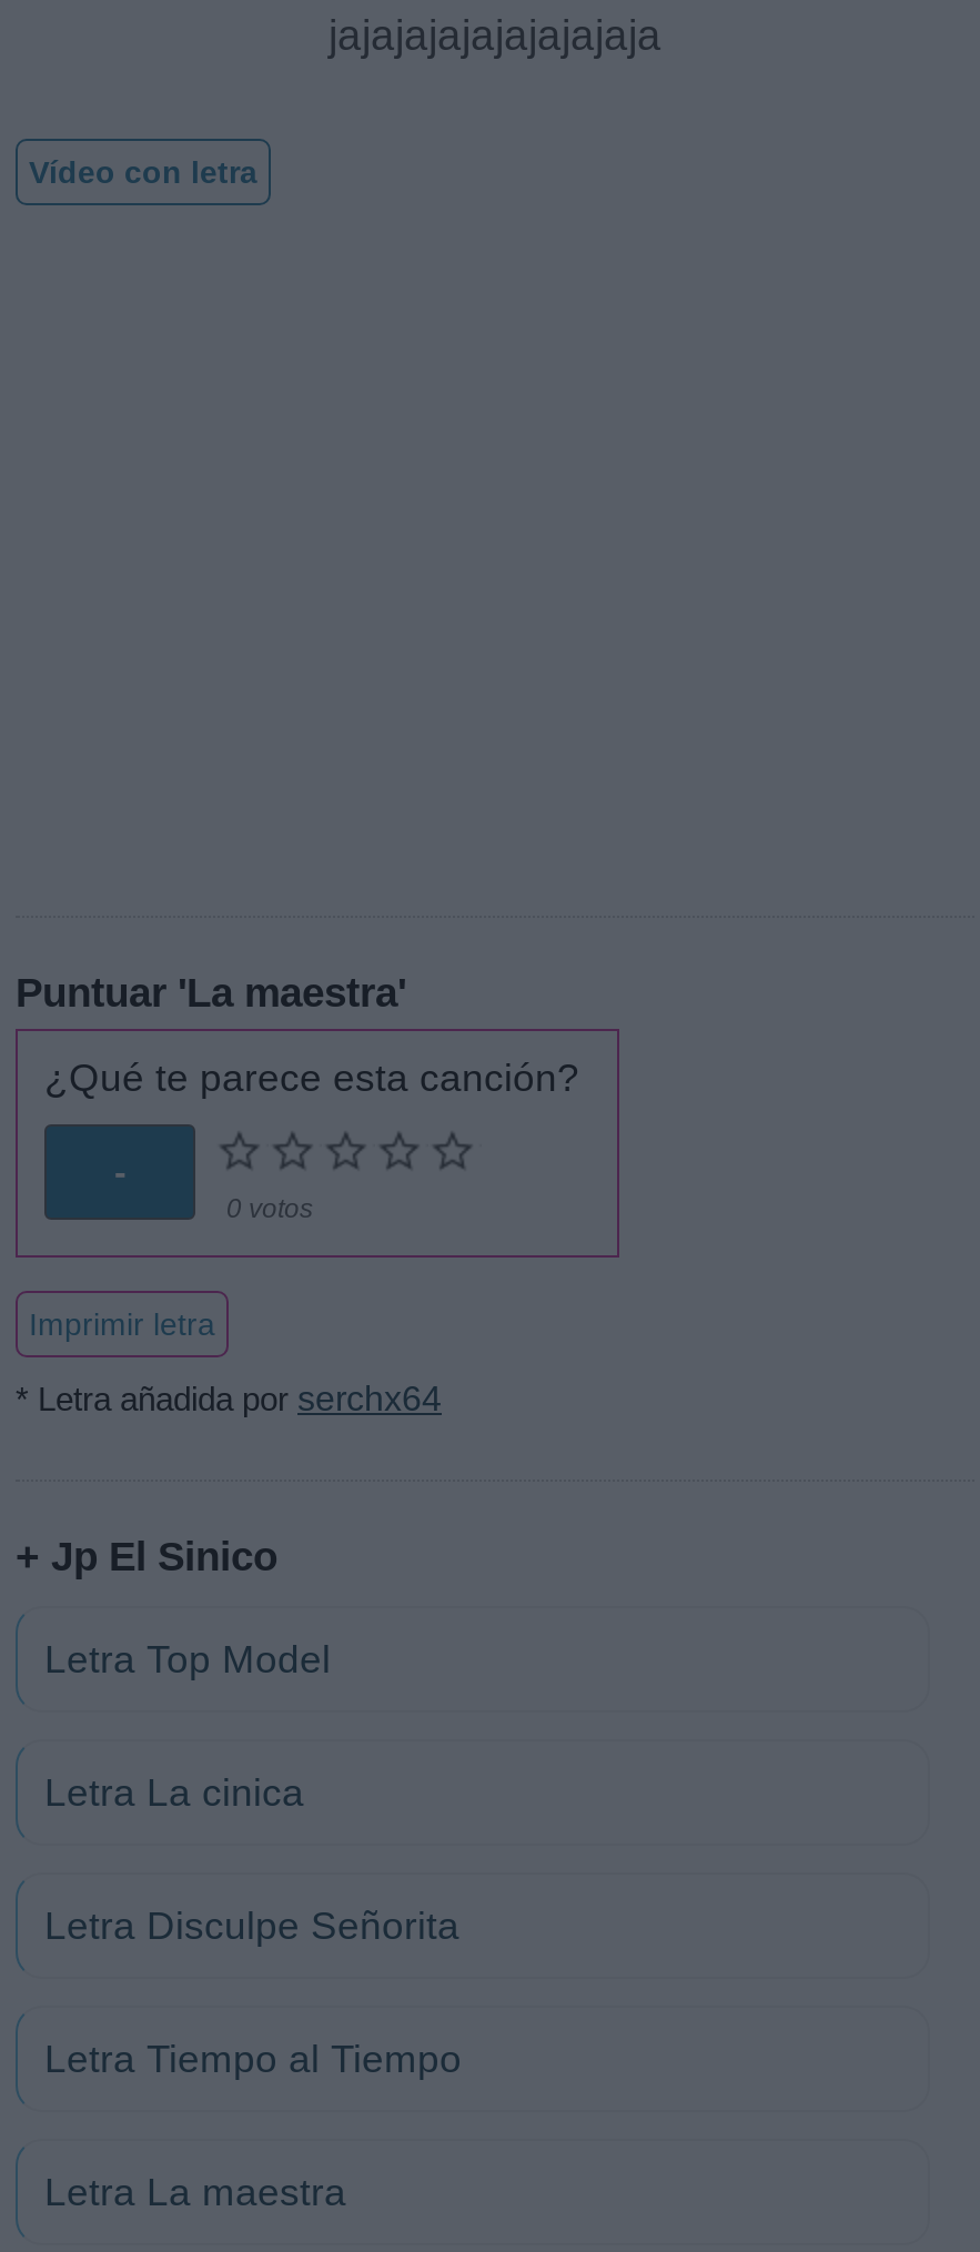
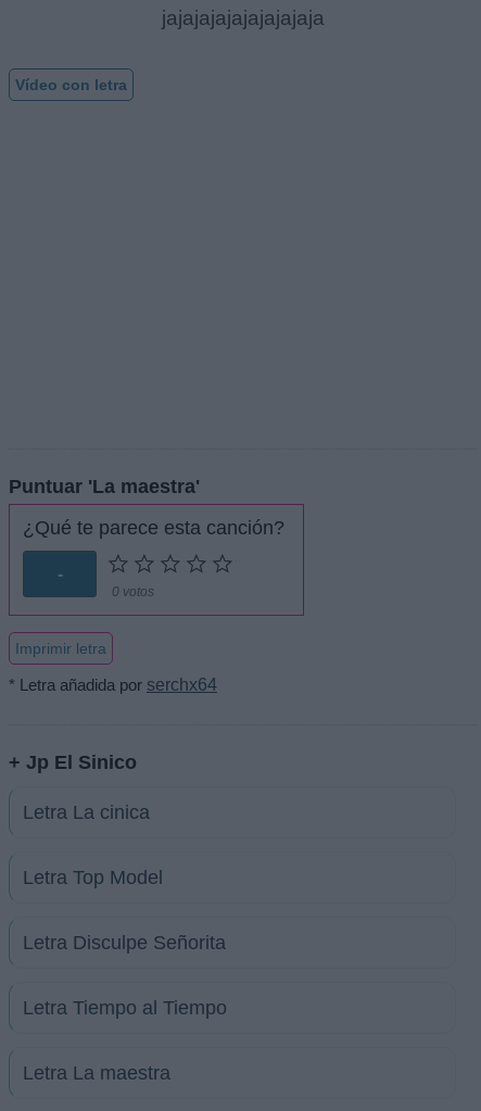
moved [44,1636,331,1680] -> [23,866,163,888]: Letra Top Model
moved [44,1769,304,1814] -> [23,801,150,823]: Letra La cinica

